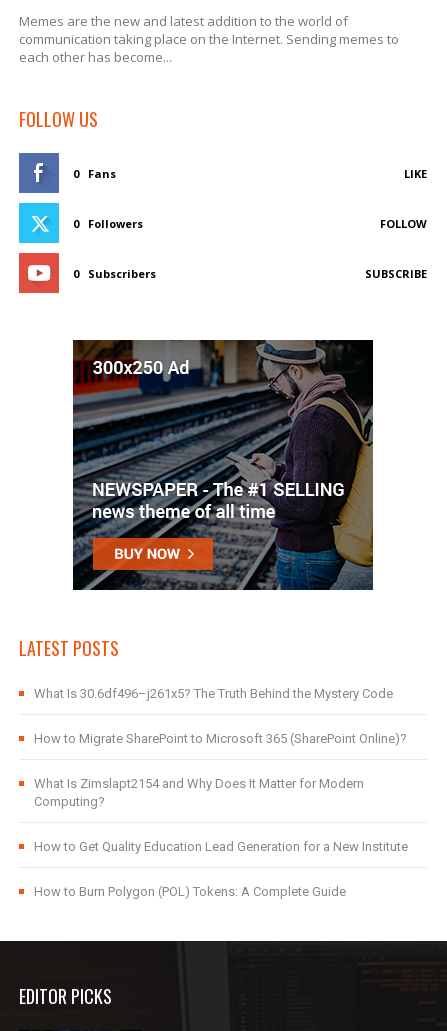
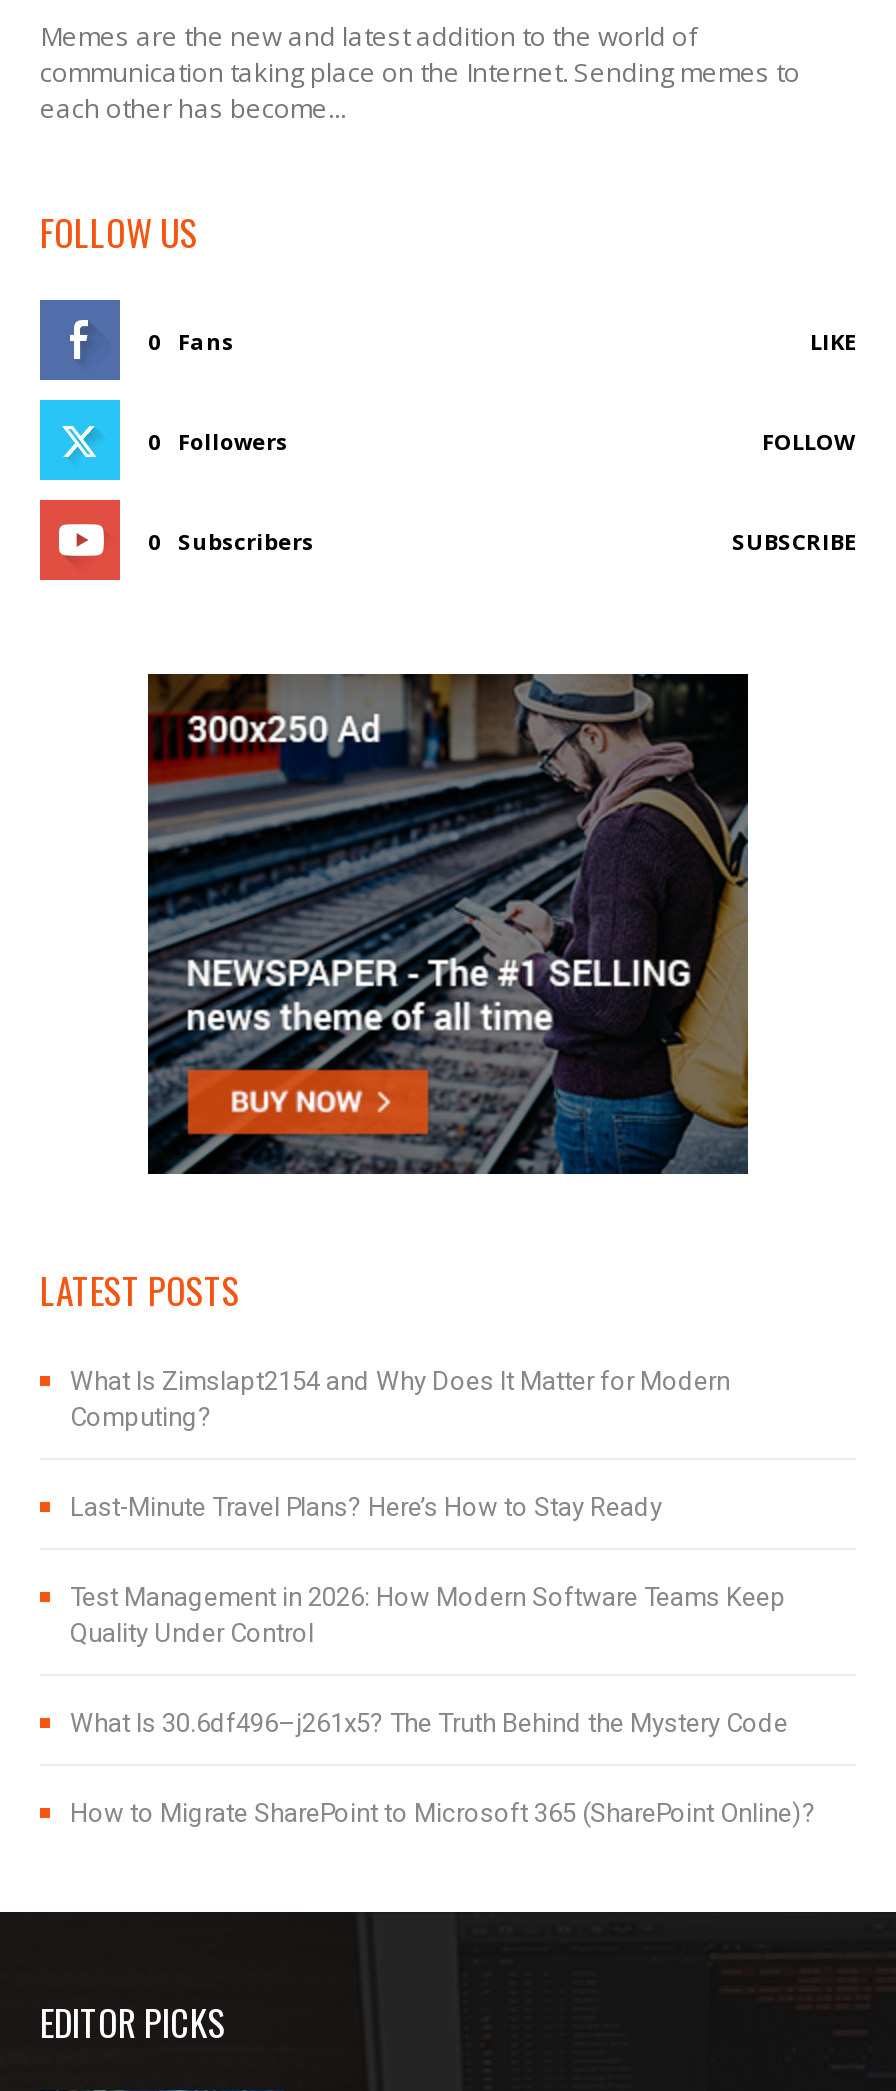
none -> [70,1491,786,1647] Last-Minute Travel Plans? Here’s How to Stay Ready | Test Management in 2026: How Modern Software Teams Keep | Quality Under Control
moved [34,686,407,746] -> [70,1707,816,1827]: What Is 30.6df496–j261x5? The Truth Behind the Mystery Code | How to Migrate SharePoint to Microsoft 365 (SharePoint Online)?
moved [34,776,364,809] -> [70,1365,730,1431]: What Is Zimslapt2154 and Why Does It Matter for Modern | Computing?
[34,839,408,899] How to Get Quality Education Lead Generation for a New Institute | How to Burn Polygon (POL) Tokens: A Complete Guide -> none

